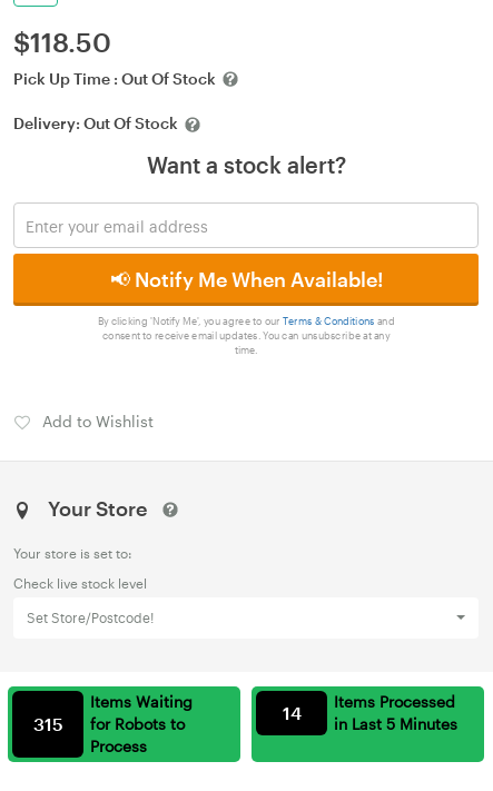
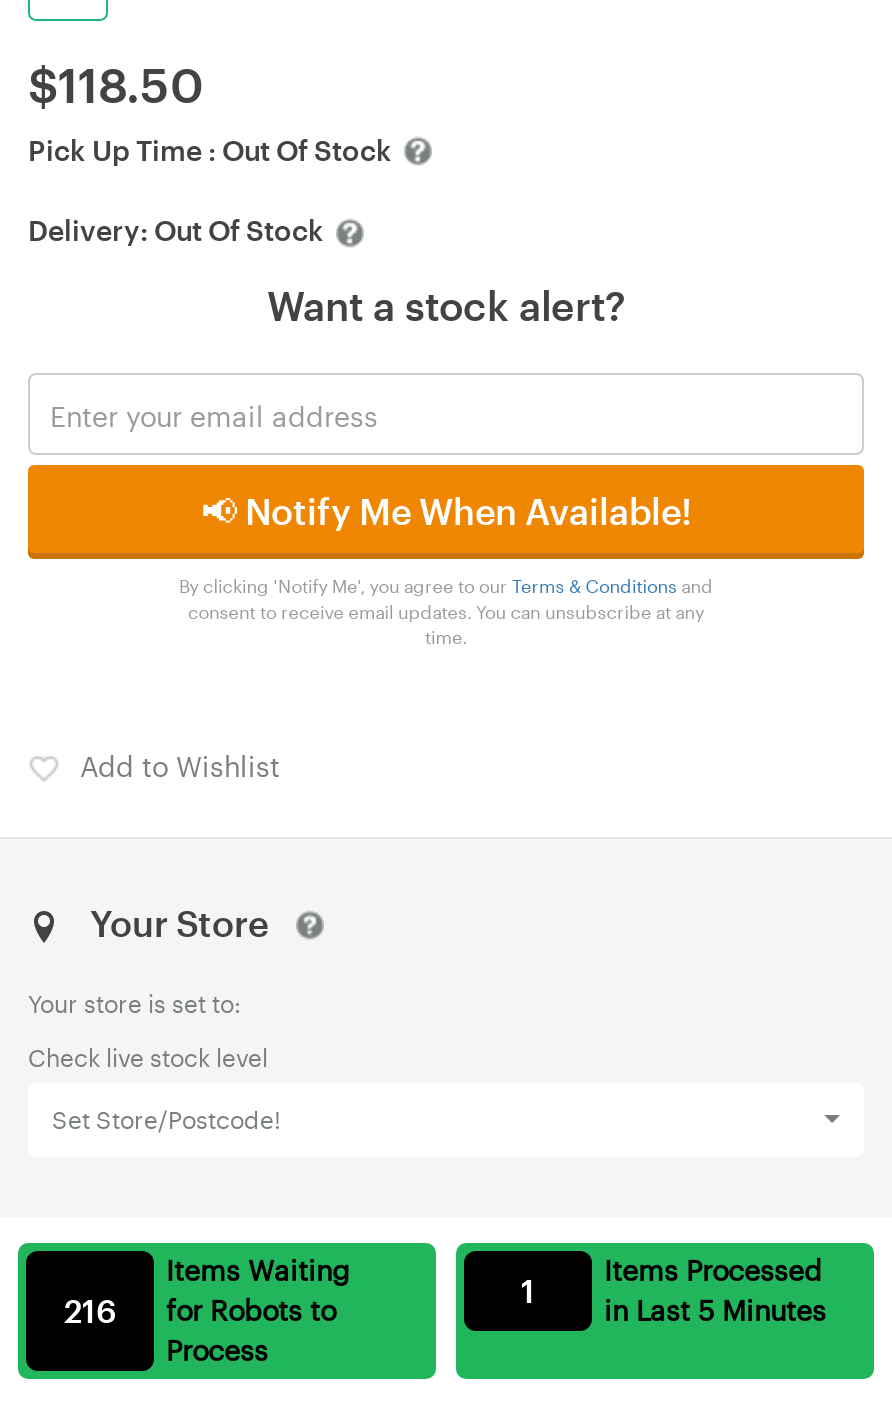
[282,702,301,723] 14 -> [521,1271,535,1309] 1
[33,713,185,734] 315 for Robots to -> [64,1291,336,1329] 216 for Robots to

